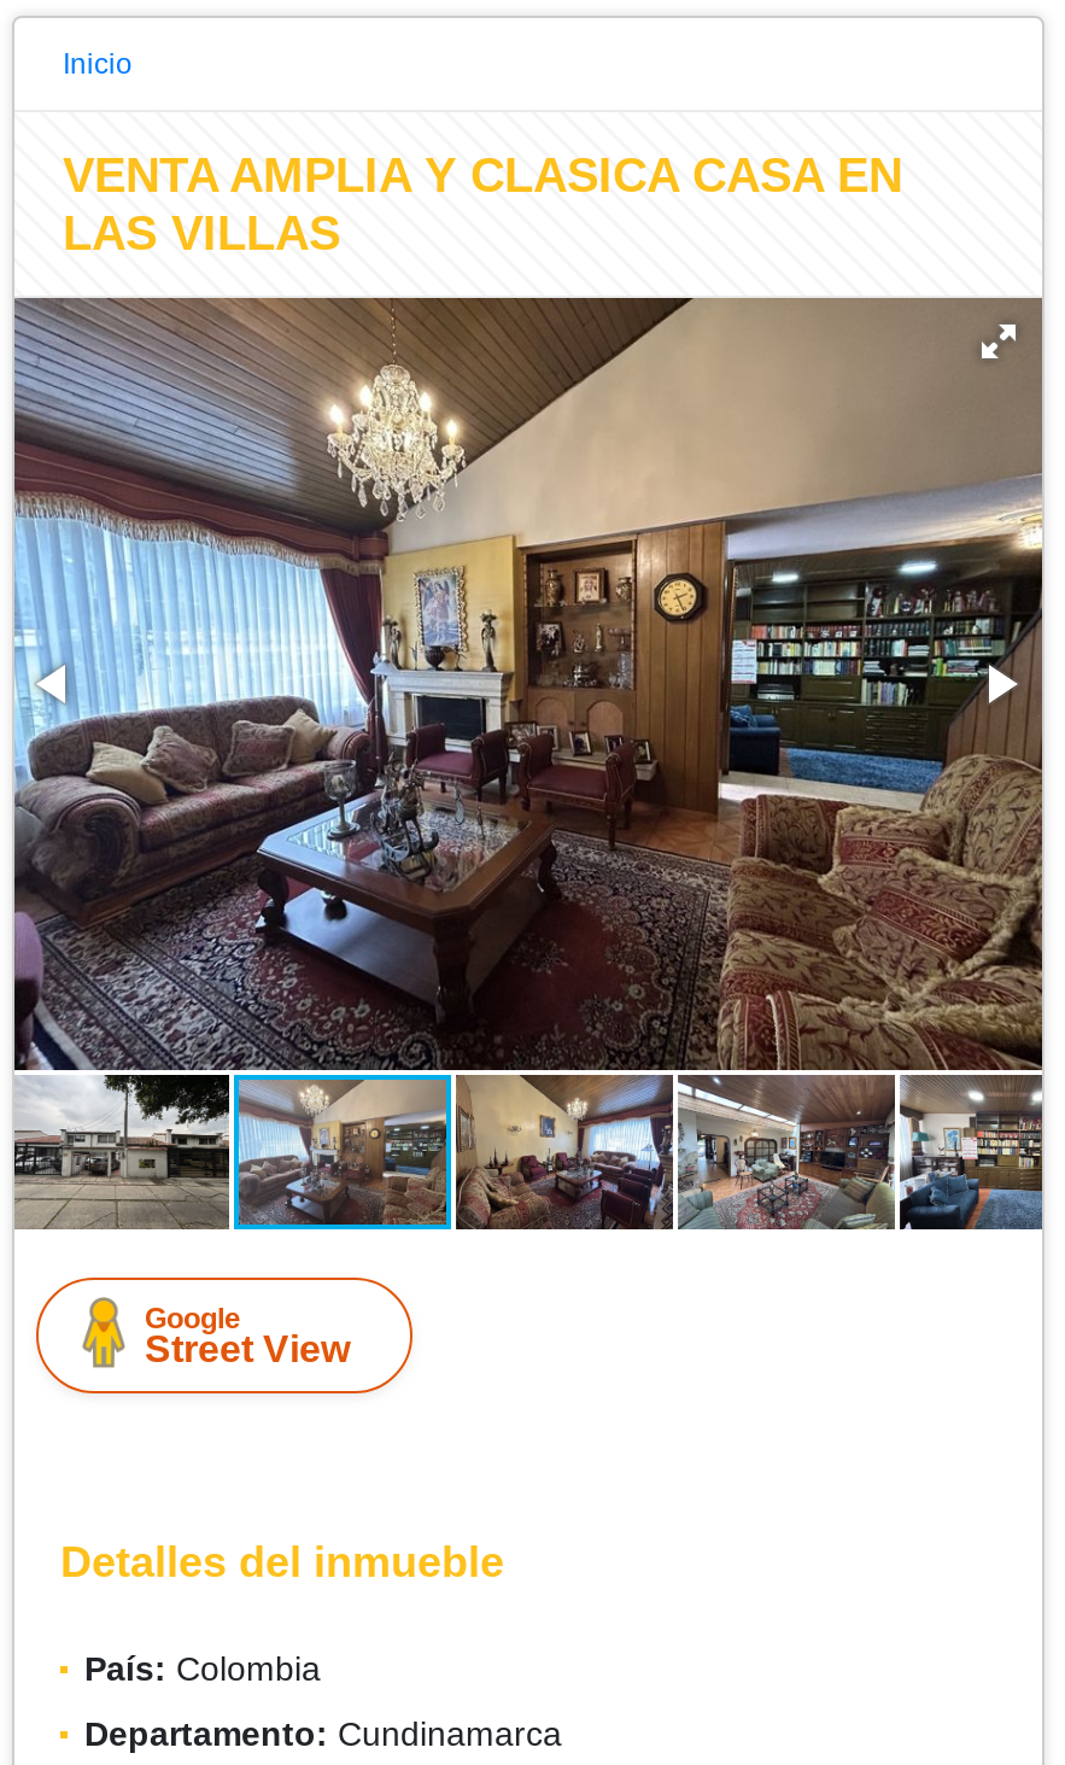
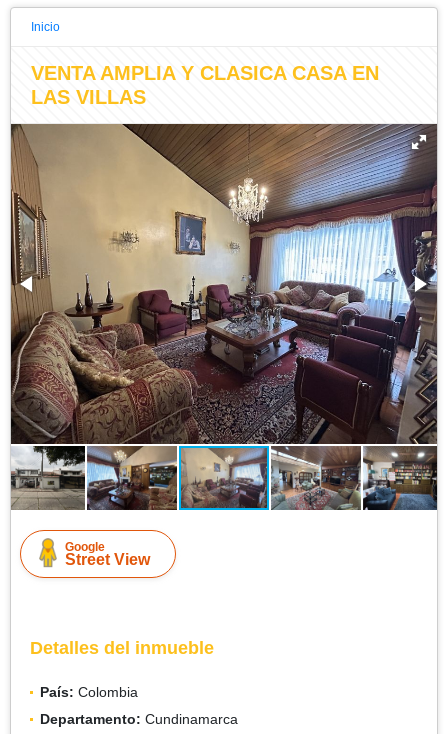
[12,296,1044,1232] [image] -> [10,123,438,511] [image]

